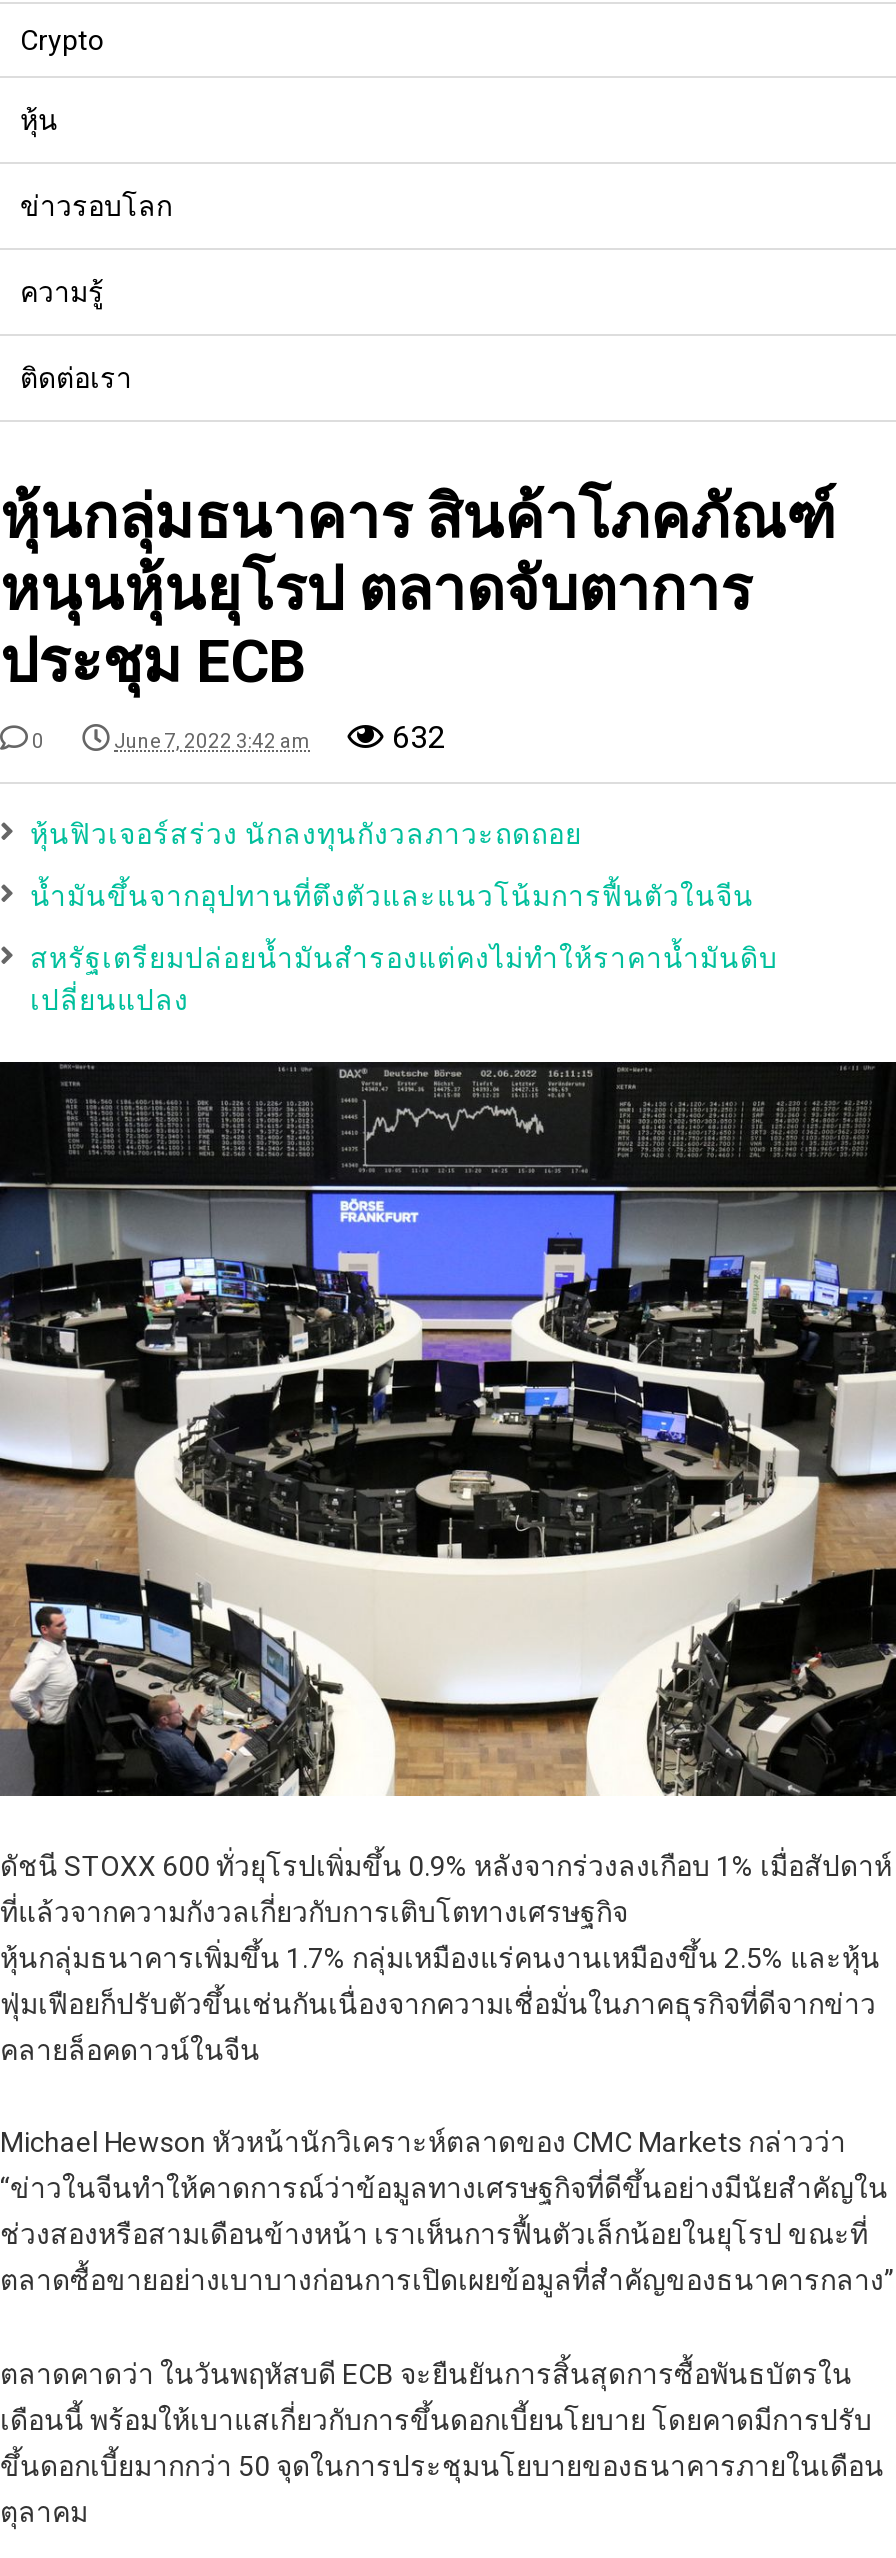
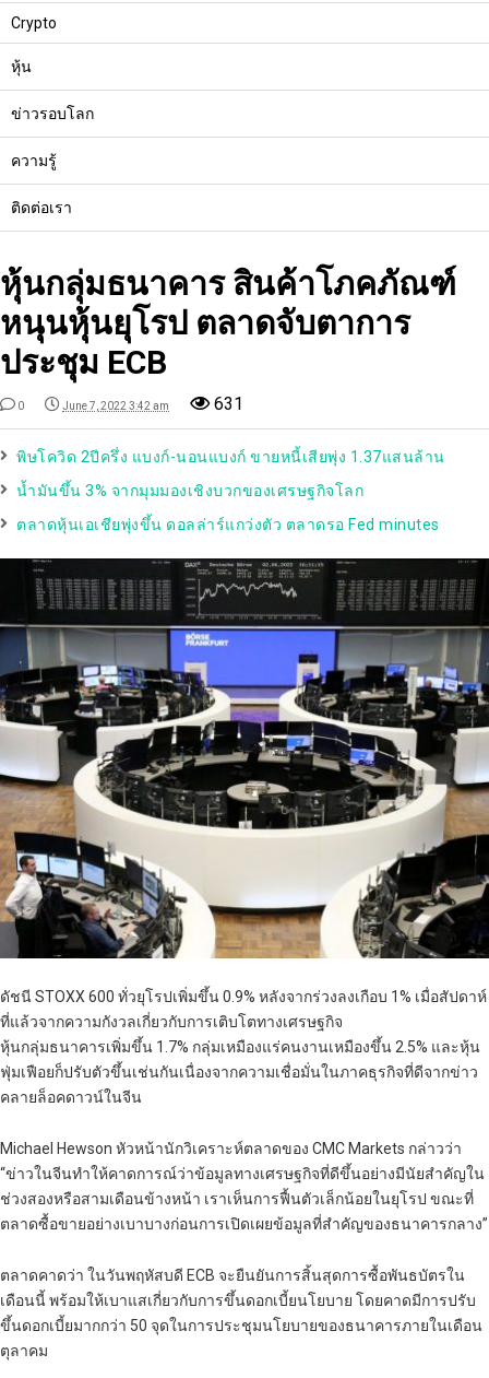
[392,718,446,756] 632 -> [214,393,243,414] 631
[30,818,582,850] หุ้นฟิวเจอร์สร่วง นักลงทุนกังวลภาวะถดถอย -> [16,448,445,466] พิษโควิด 2ปีครึ่ง แบงก์-นอนแบงก์ ขายหนี้เสียพุ่ง 1.37แสนล้าน
[30,880,754,912] น้ำมันขึ้นจากอุปทานที่ตึงตัวและแนวโน้มการฟื้นตัวในจีน -> [16,482,363,499] น้ำมันขึ้น 3% จากมุมมองเชิงบวกของเศรษฐกิจโลก
[30,942,778,1016] สหรัฐเตรียมปล่อยน้ำมันสำรองแต่คงไม่ทำให้ราคาน้ำมันดิบ | เปลี่ยนแปลง -> [16,516,439,533] ตลาดหุ้นเอเชียพุ่งขึ้น ดอลล่าร์แกว่งตัว ตลาดรอ Fed minutes

